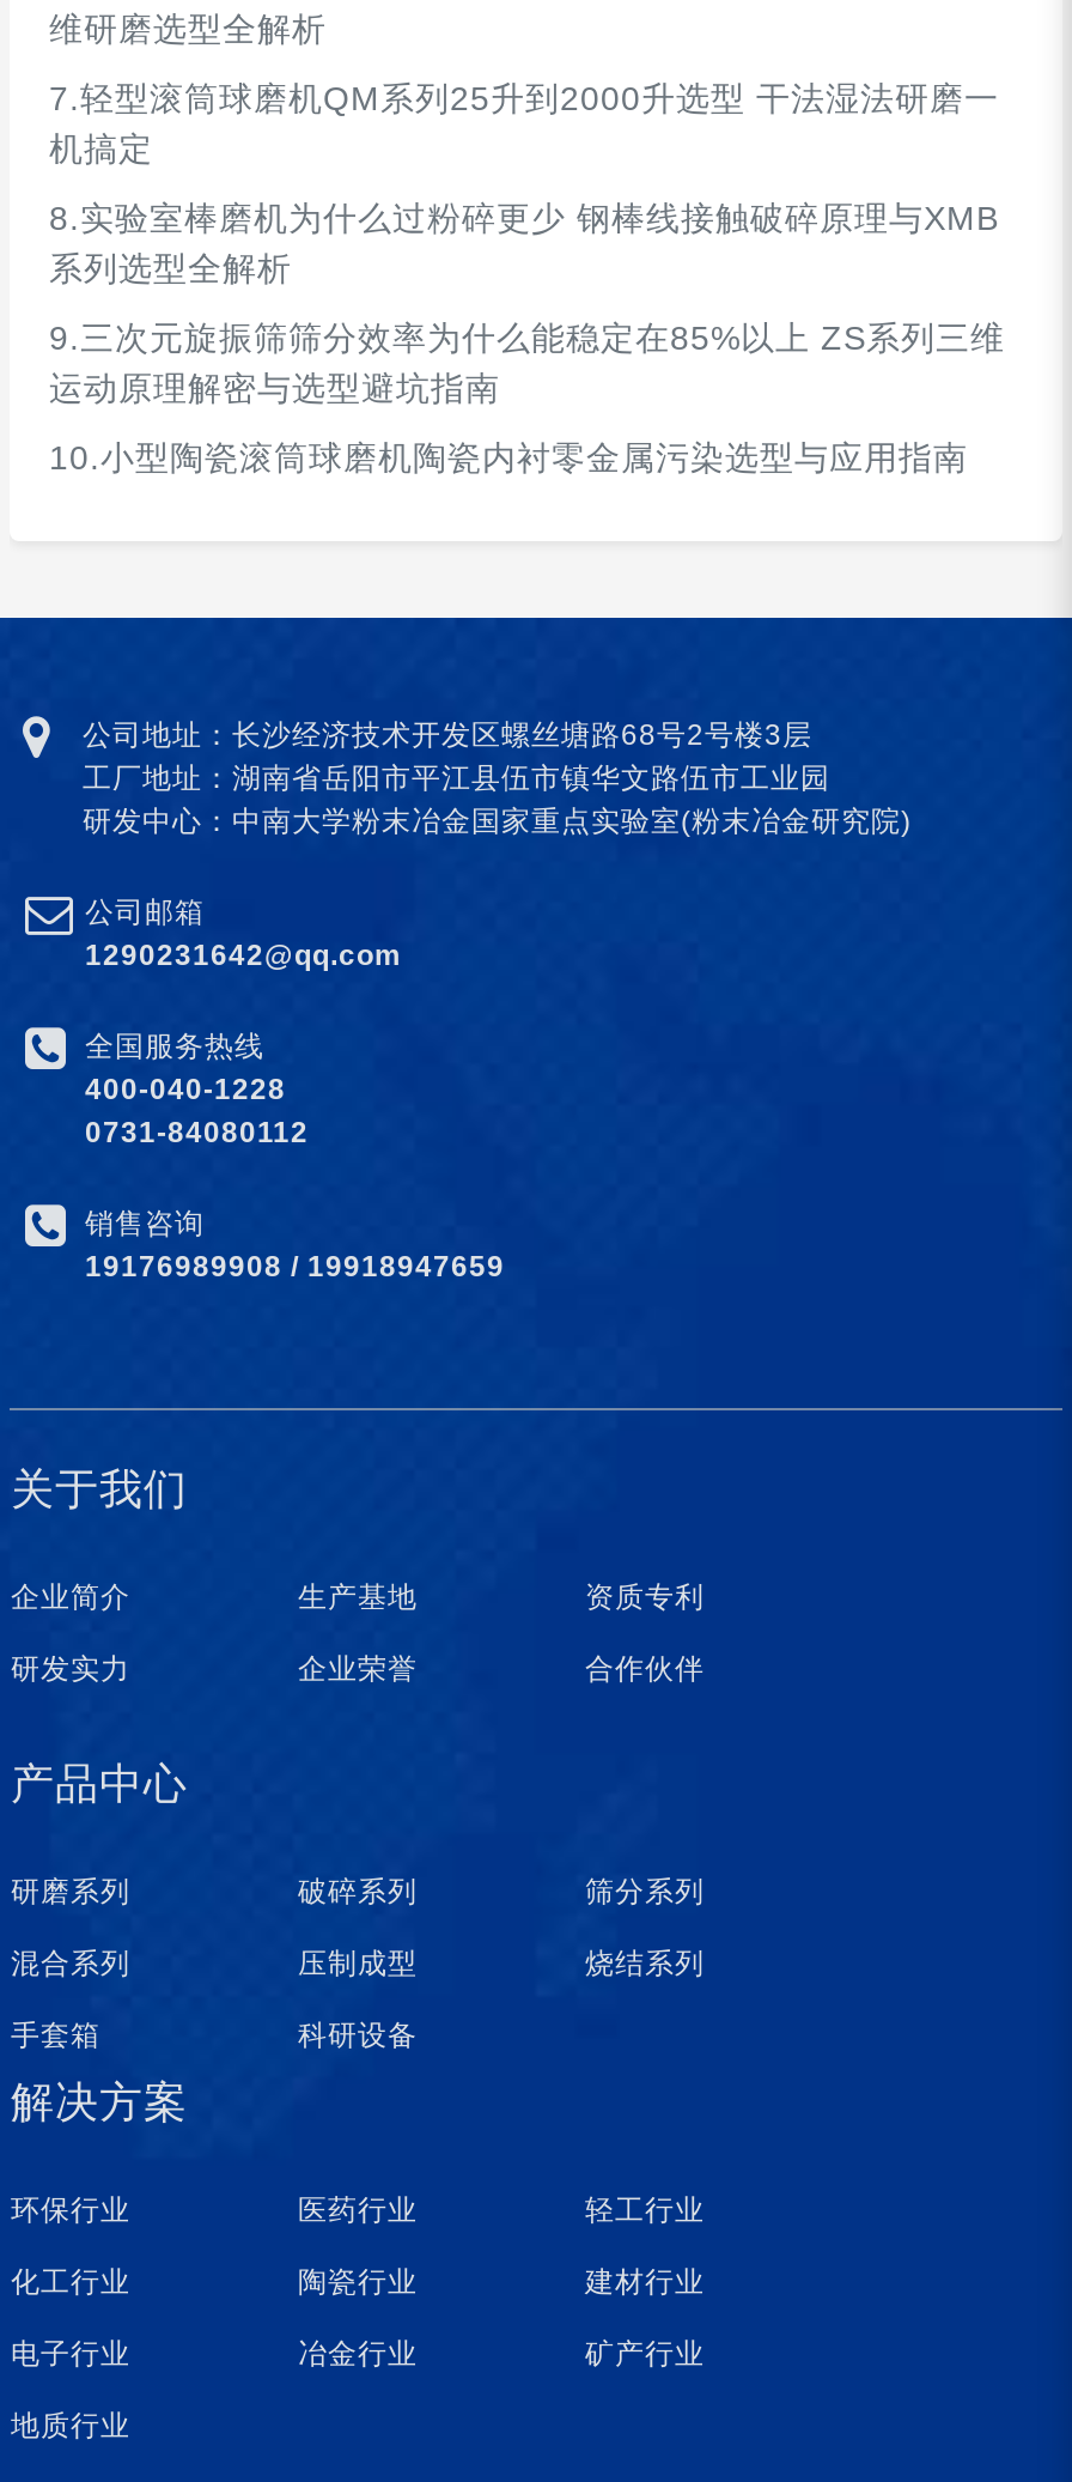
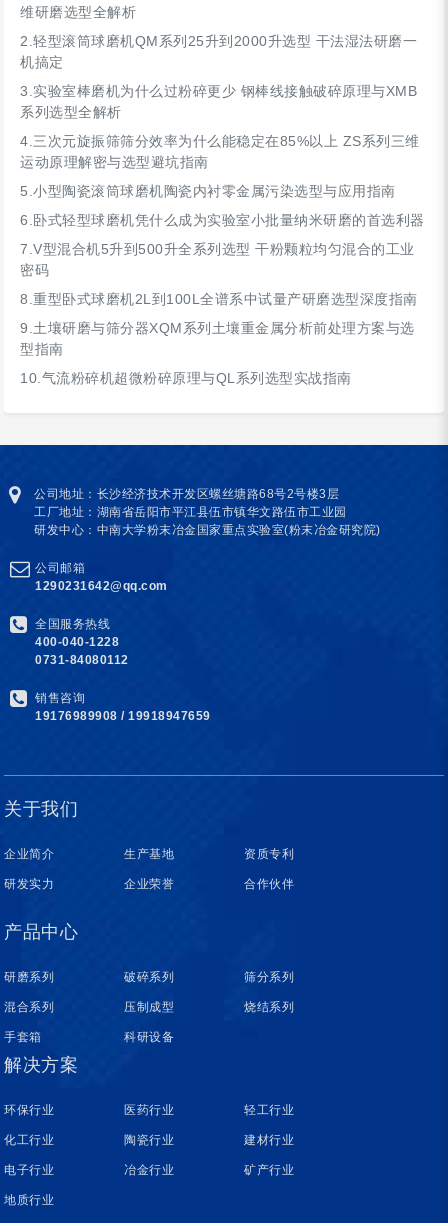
[49,79,999,117] 7.轻型滚筒球磨机QM系列25升到2000升选型 干法湿法研磨一 -> [20,33,417,49] 2.轻型滚筒球磨机QM系列25升到2000升选型 干法湿法研磨一
[49,199,999,237] 8.实验室棒磨机为什么过粉碎更少 钢棒线接触破碎原理与XMB -> [20,83,417,99] 3.实验室棒磨机为什么过粉碎更少 钢棒线接触破碎原理与XMB
[49,318,1005,357] 9.三次元旋振筛筛分效率为什么能稳定在85%以上 ZS系列三维 -> [20,133,420,149] 4.三次元旋振筛筛分效率为什么能稳定在85%以上 ZS系列三维
[49,438,968,477] 10.小型陶瓷滚筒球磨机陶瓷内衬零金属污染选型与应用指南 -> [20,183,425,386] 5.小型陶瓷滚筒球磨机陶瓷内衬零金属污染选型与应用指南 | 6.卧式轻型球磨机凭什么成为实验室小批量纳米研磨的首选利器 | 7. V型混合机5升到500升全系列选型 干粉颗粒均匀混合的工业 | 密码 | 8.重型卧式球磨机2L到100L全谱系中试量产研磨选型深度指南 | 9.土壤研磨与筛分器XQM系列土壤重金属分析前处理方案与选 | 型指南 | 10.气流粉碎机超微粉碎原理与QL系列选型实战指南

